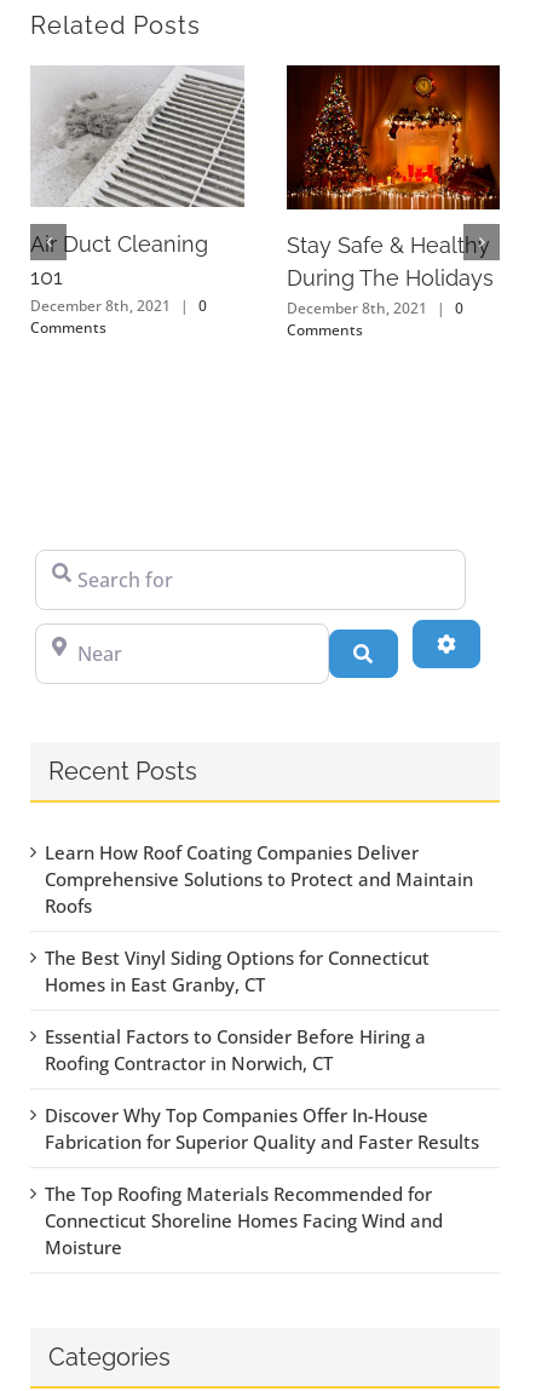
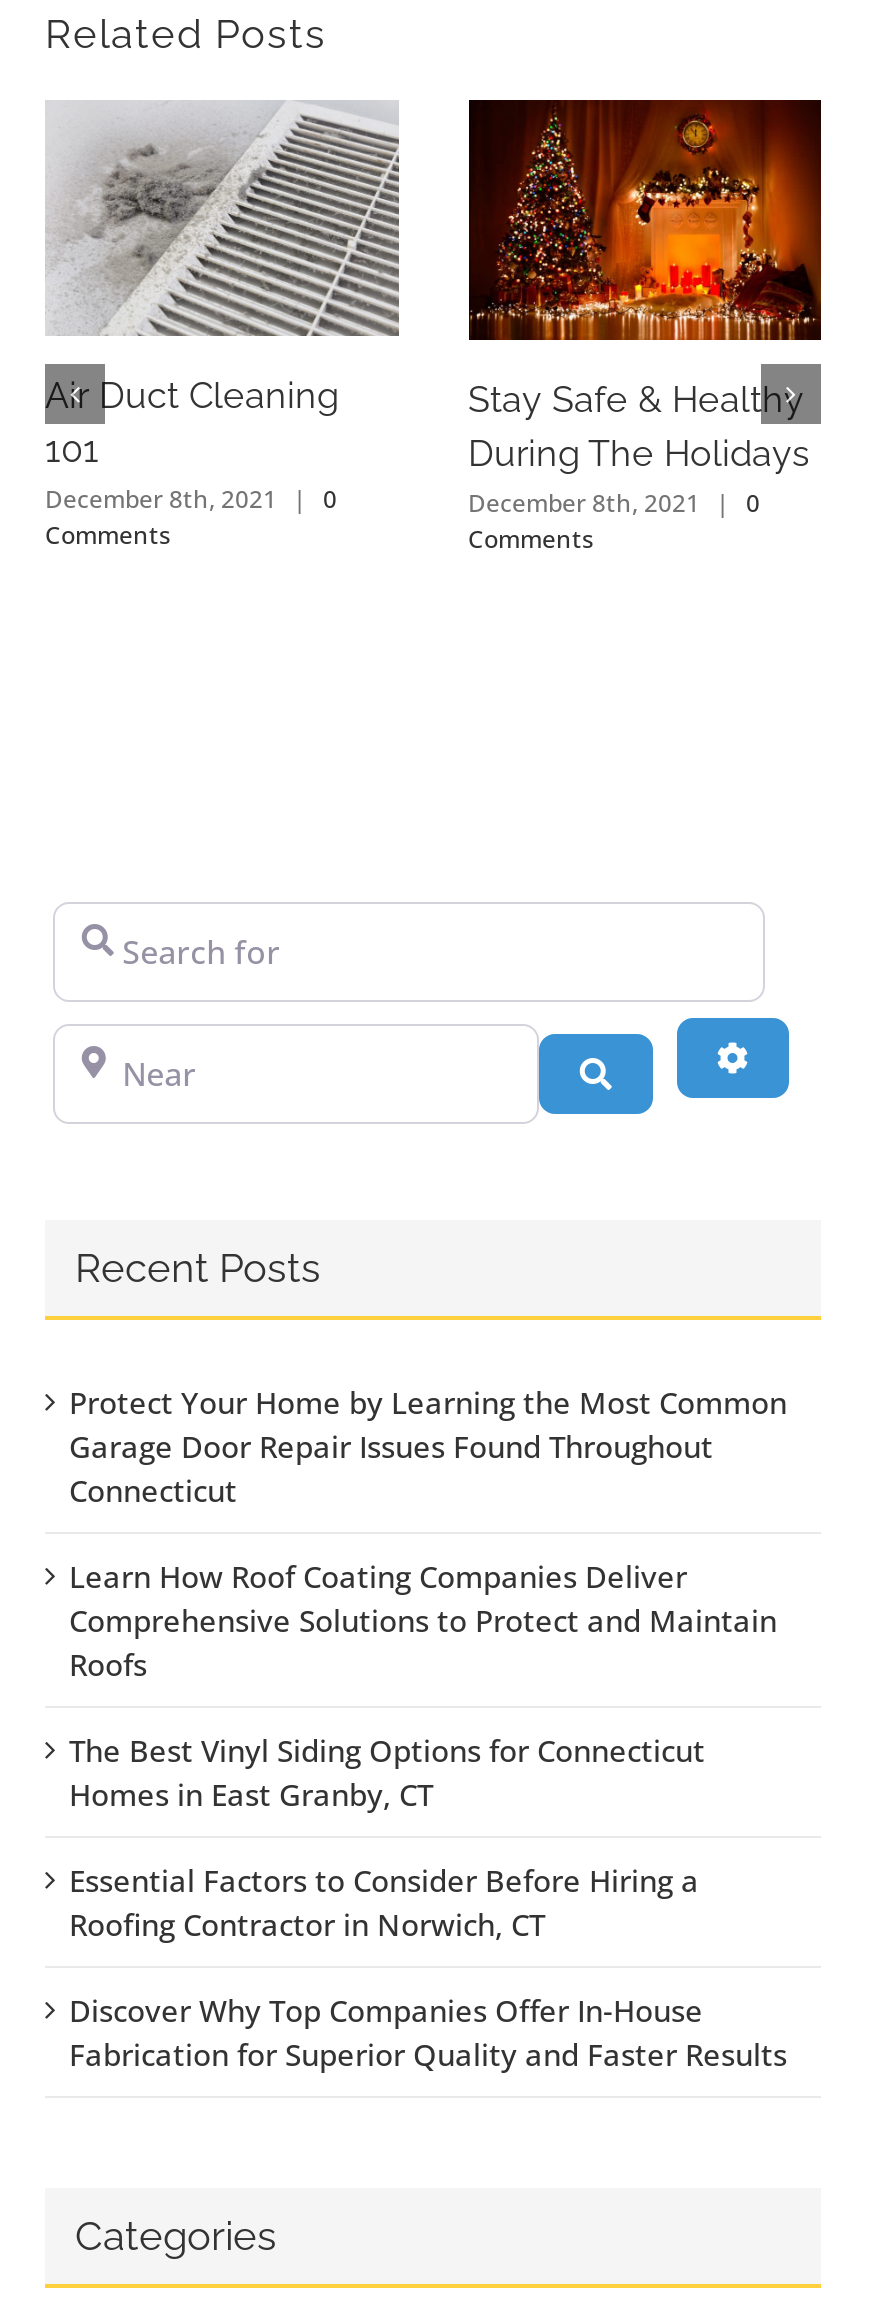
none -> [69,1382,787,1510] Protect Your Home by Learning the Most Common | Garage Door Repair Issues Found Throughout | Connecticut
moved [45,841,479,1154] -> [69,1556,787,2074]: Learn How Roof Coating Companies Deliver | Comprehensive Solutions to Protect and Maintain | Roofs | ... | Discover Why Top Companies Offer In-House | Fabrication for Superior Quality and Faster Results
[45,1182,443,1259] The Top Roofing Materials Recommended for | Connecticut Shoreline Homes Facing Wind and | Moisture -> none

